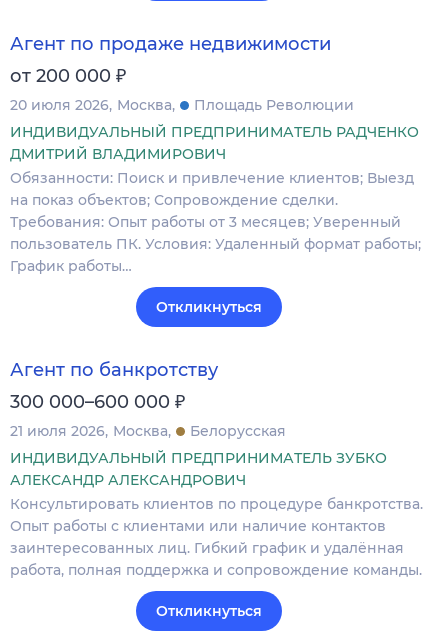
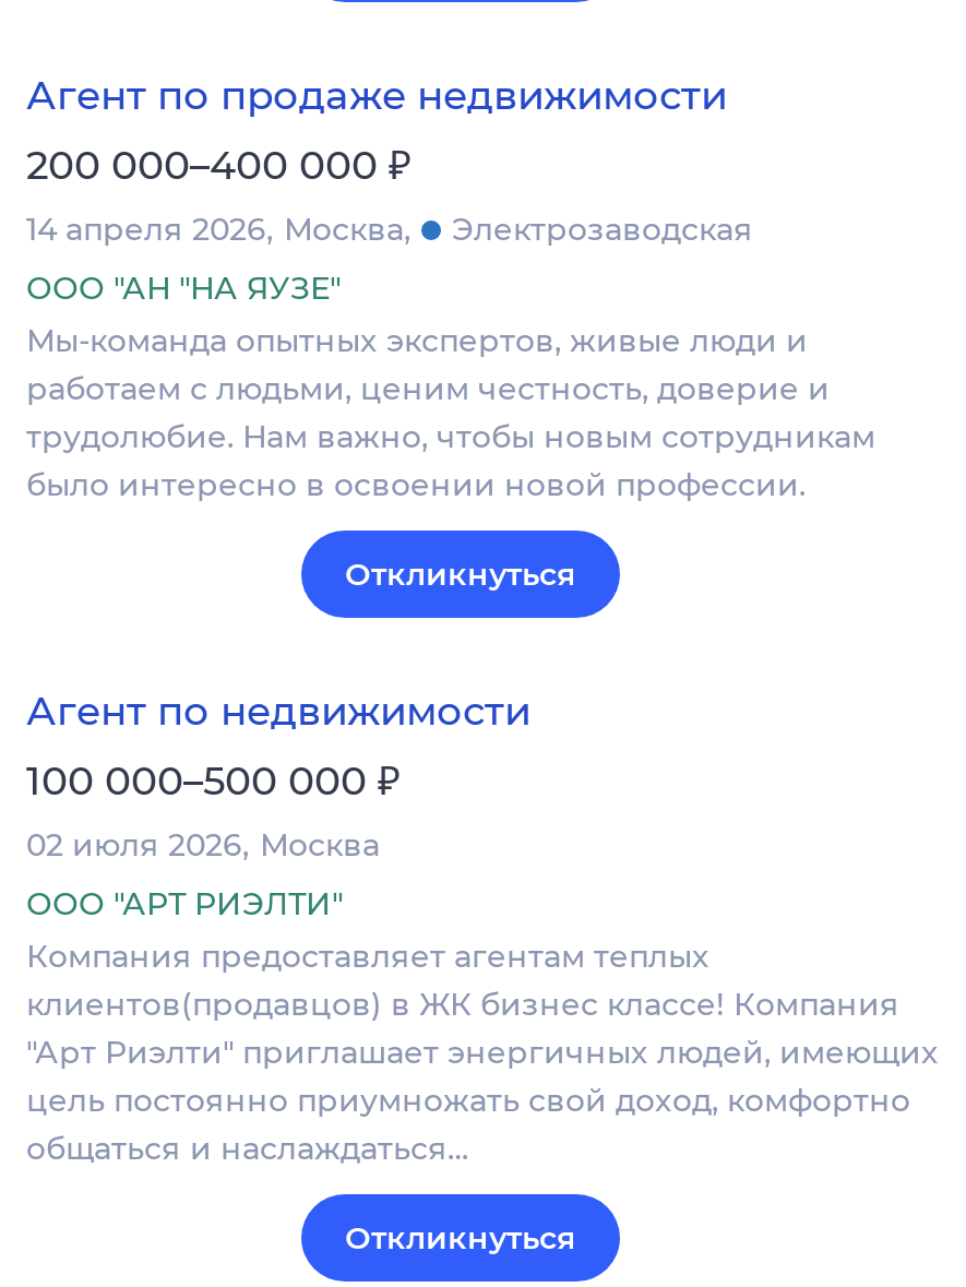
[10,61,354,114] от 200 000 ₽ | 20 июля 2026 Москва | Площадь Революции -> [26,134,753,249] 200 000–400 000 ₽ | 14 апреля 2026 Москва | Электрозаводская
[10,123,421,275] ИНДИВИДУАЛЬНЫЙ ПРЕДПРИНИМАТЕЛЬ РАДЧЕНКО | ДМИТРИЙ ВЛАДИМИРОВИЧ | Обязанности: Поиск и привлечение клиентов; Выезд | на показ объектов; Сопровождение сделки. | Требования: Опыт работы от 3 месяцев; Уверенный | пользователь ПК. Условия: Удаленный формат работы; | График работы… -> [26,269,875,505] ООО "АН "НА ЯУЗЕ" | Мы-команда опытных экспертов, живые люди и | работаем с людьми, ценим честность, доверие и | трудолюбие. Нам важно, чтобы новым сотрудникам | было интересно в освоении новой профессии.
[10,359,286,440] Агент по банкротству | 300 000–600 000 ₽ | 21 июля 2026 Москва | Белорусская -> [26,689,530,866] Агент по недвижимости | 100 000–500 000 ₽ | 02 июля 2026 Москва
[10,449,423,579] ИНДИВИДУАЛЬНЫЙ ПРЕДПРИНИМАТЕЛЬ ЗУБКО | АЛЕКСАНДР АЛЕКСАНДРОВИЧ | Консультировать клиентов по процедуре банкротства. | Опыт работы с клиентами или наличие контактов | заинтересованных лиц. Гибкий график и удалённая | работа, полная поддержка и сопровождение команды. -> [26,885,939,1169] ООО "АРТ РИЭЛТИ" | Компания предоставляет агентам теплых | клиентов(продавцов) в ЖК бизнес классе! Компания | "Арт Риэлти" приглашает энергичных людей, имеющих | цель постоянно приумножать свой доход, комфортно | общаться и наслаждаться…

